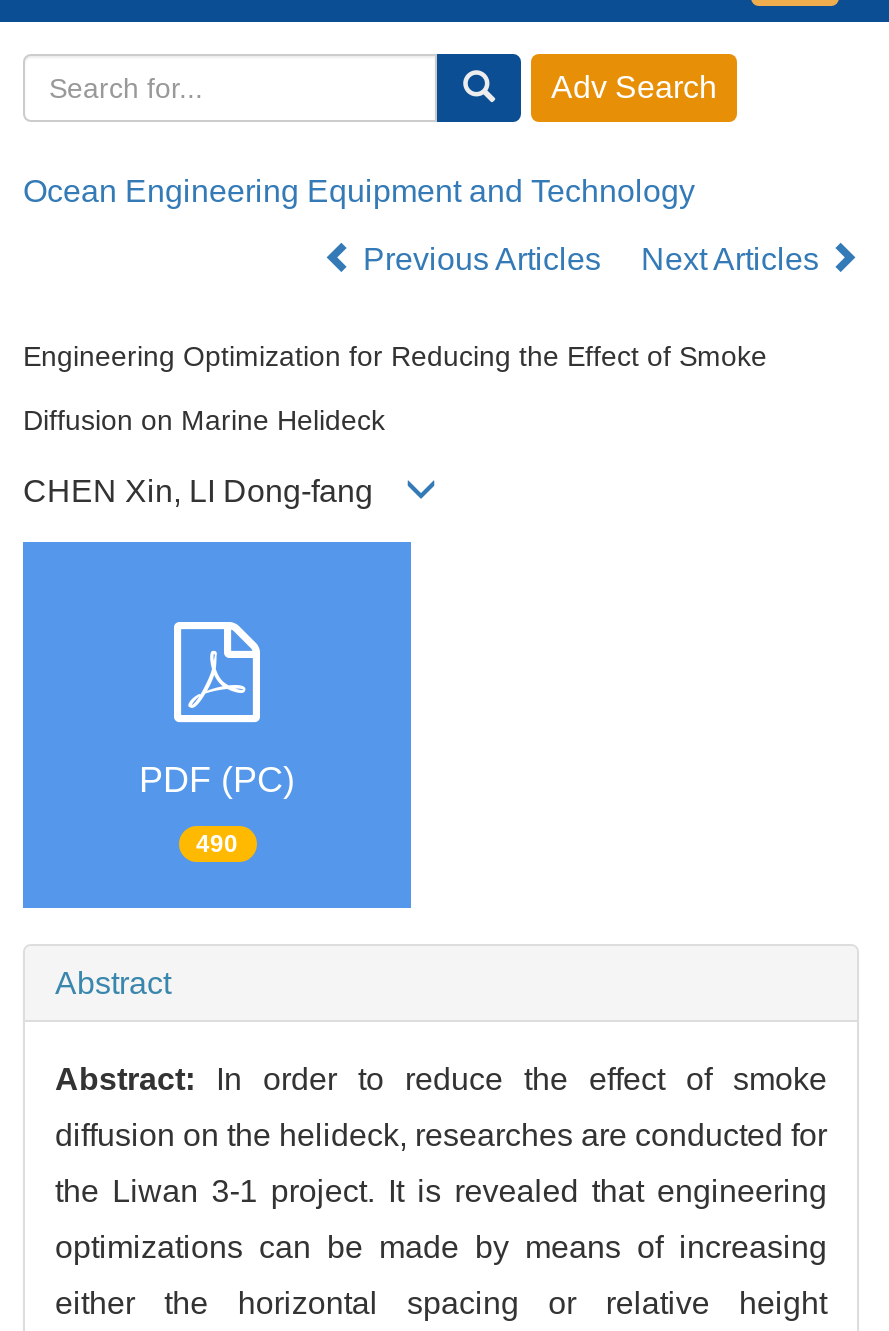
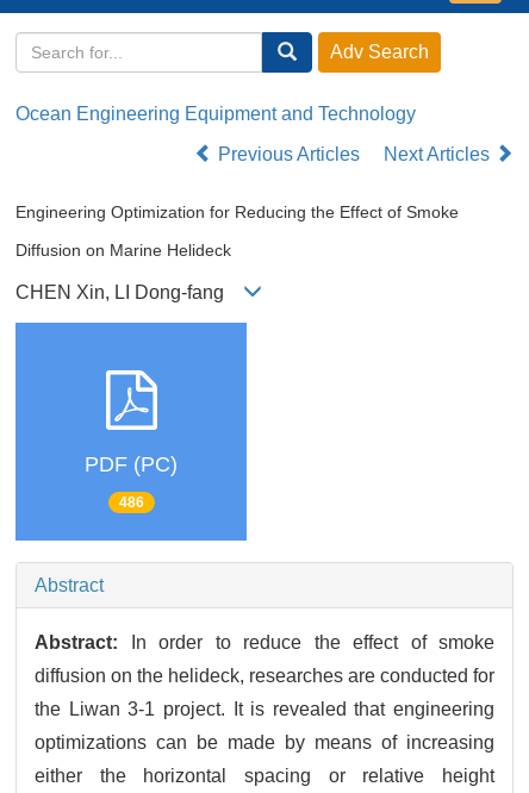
[196,831,238,859] 490 -> [119,495,144,511] 486

